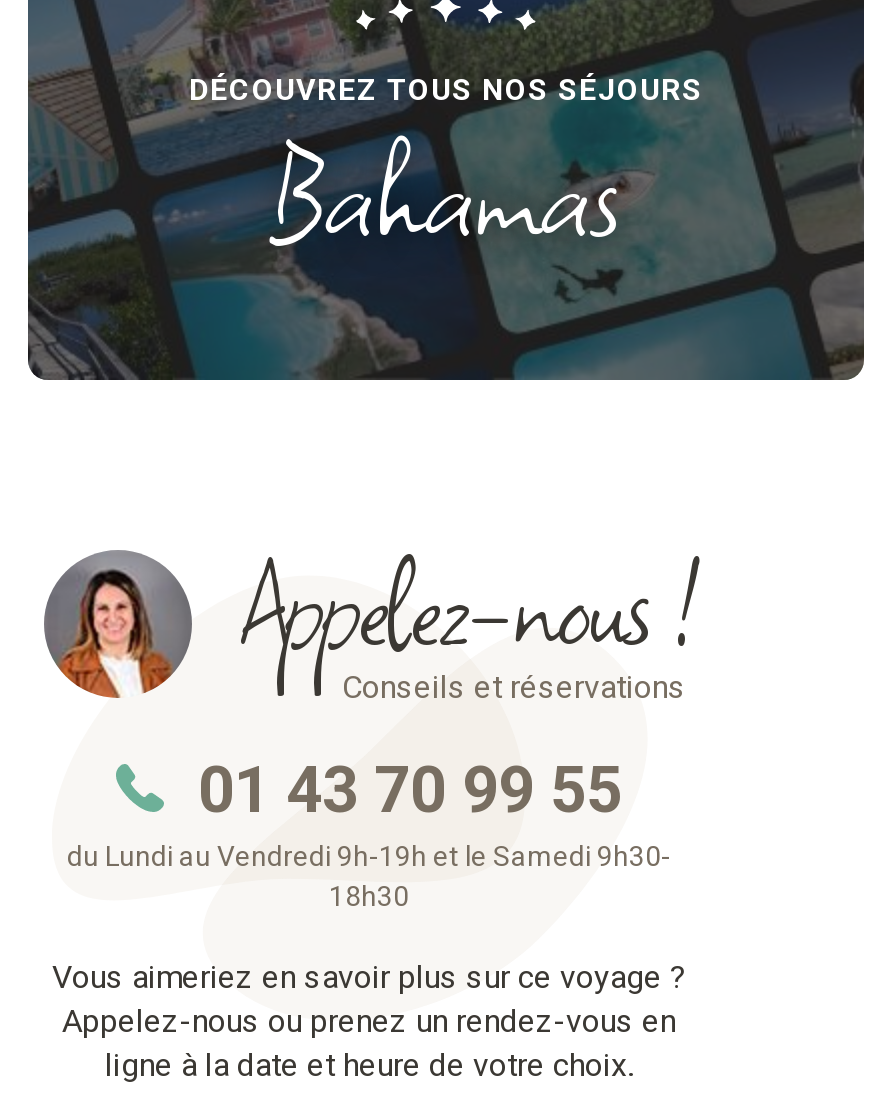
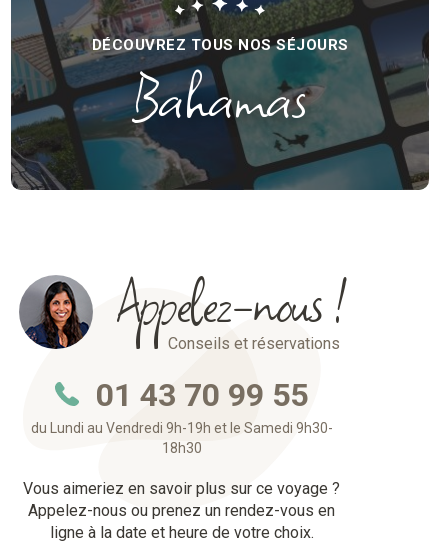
[56,564,186,700] [image] -> [26,281,89,350] [image]

